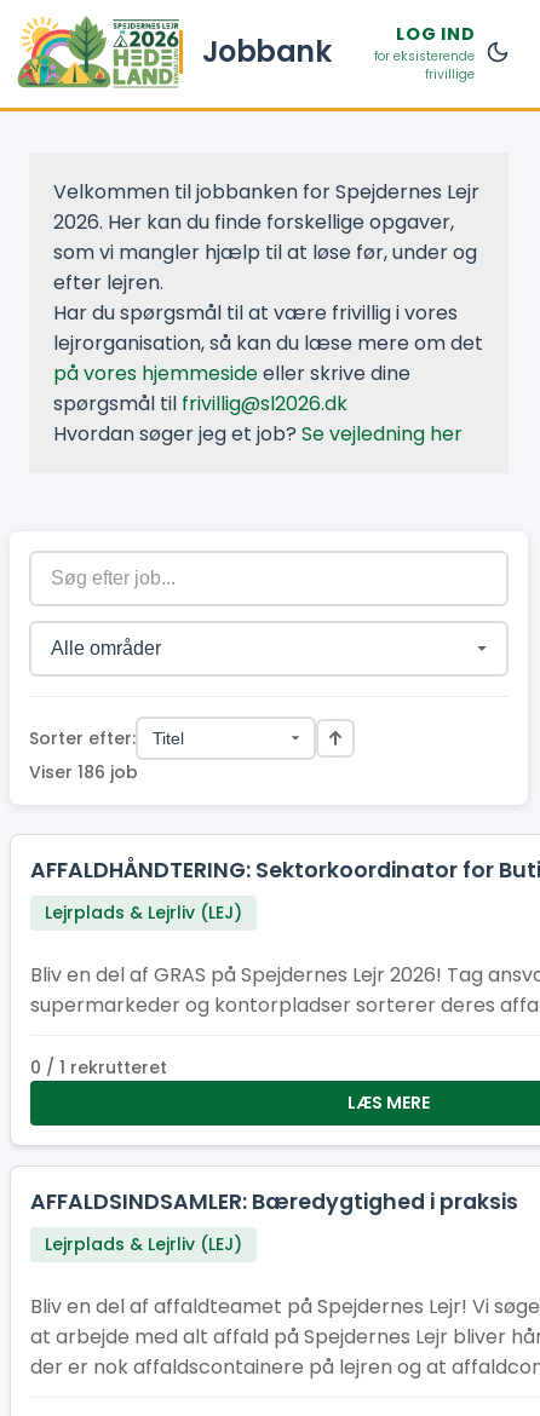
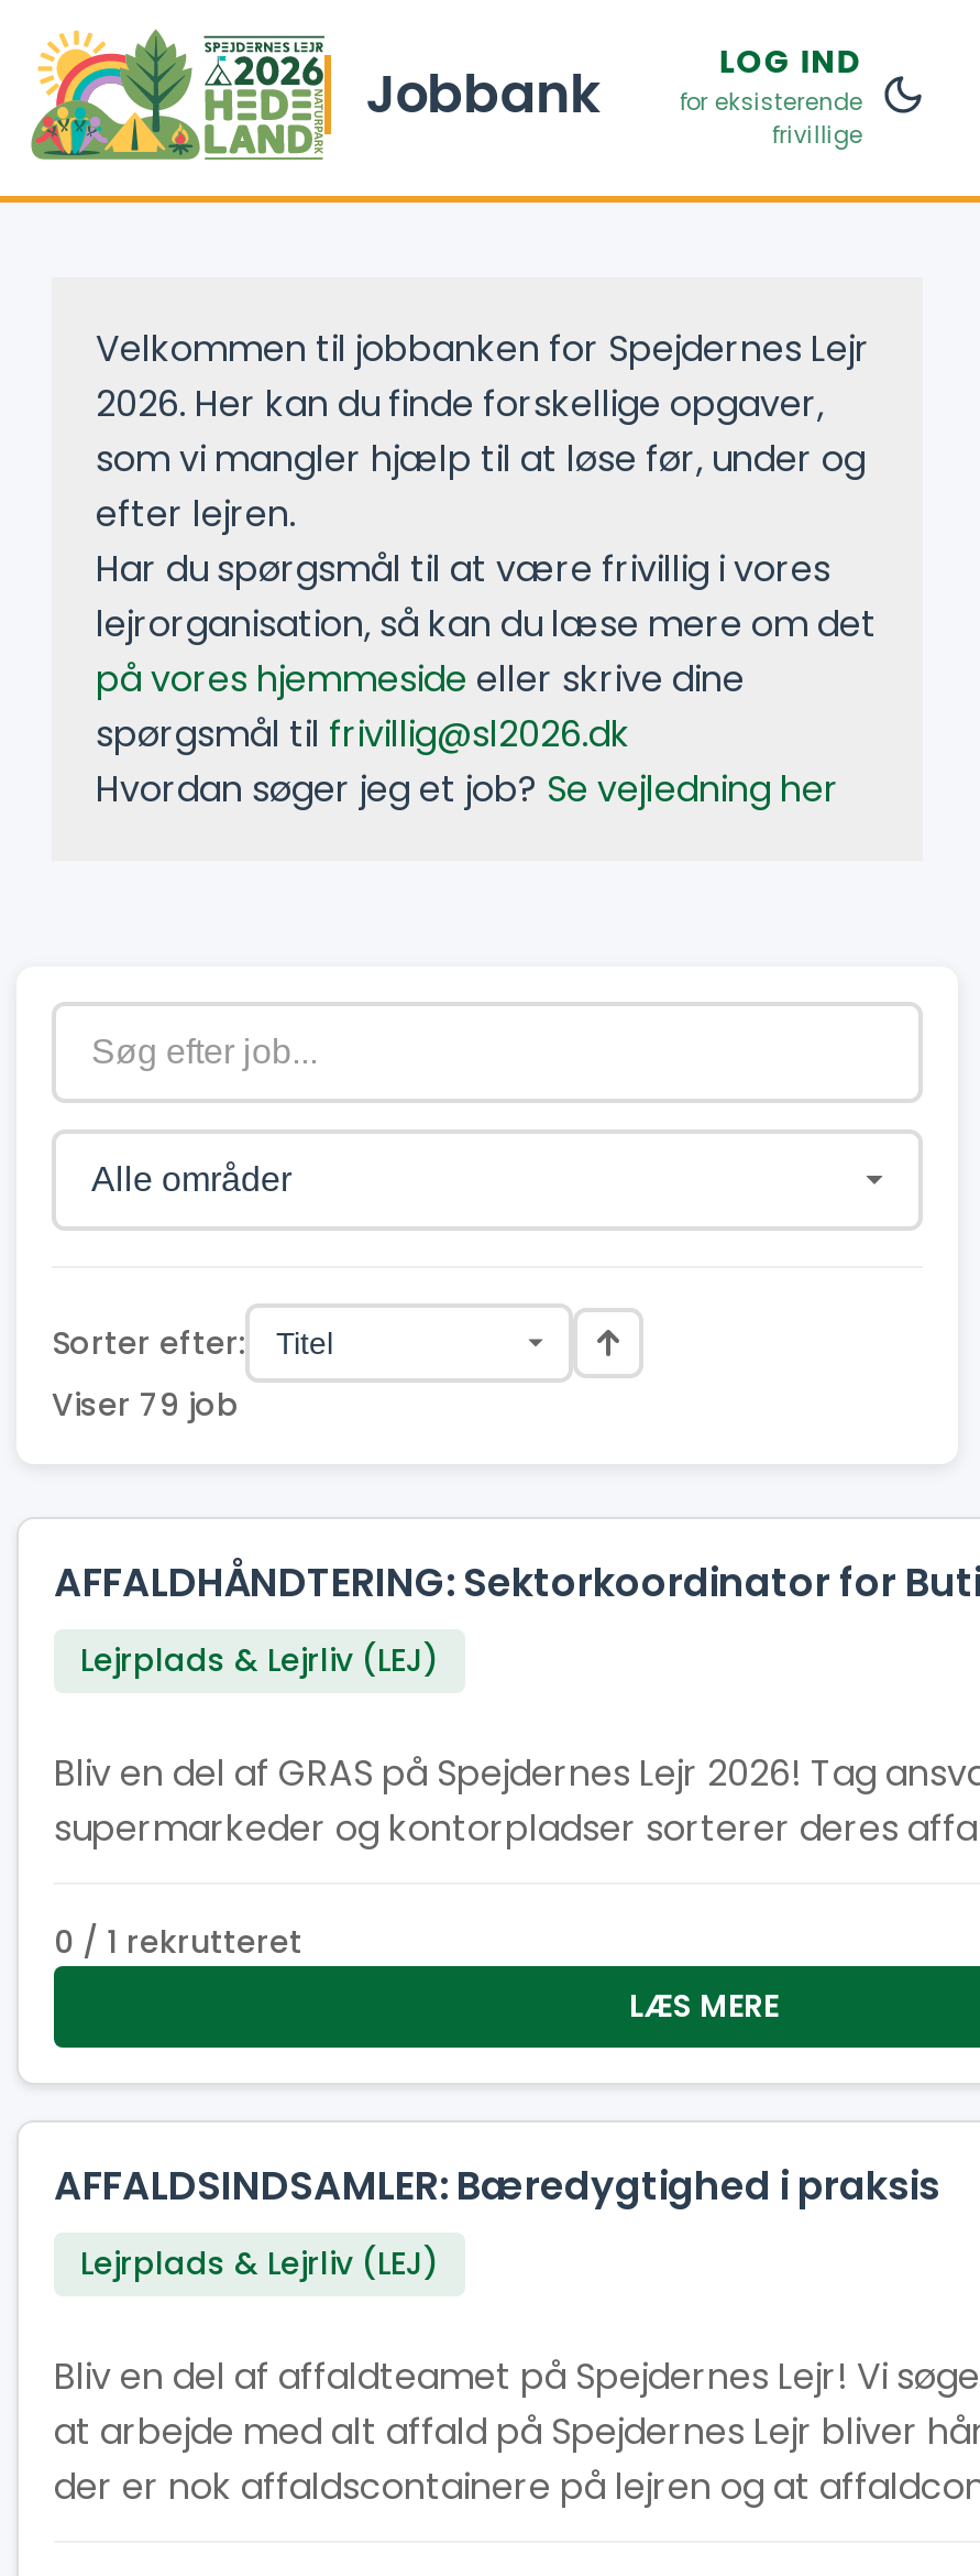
[29,760,138,784] Viser 186 job -> [52,1383,239,1427] Viser 79 job

